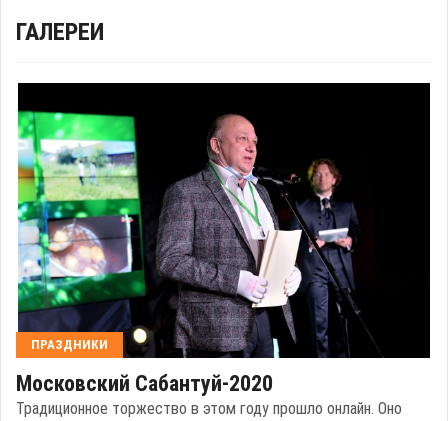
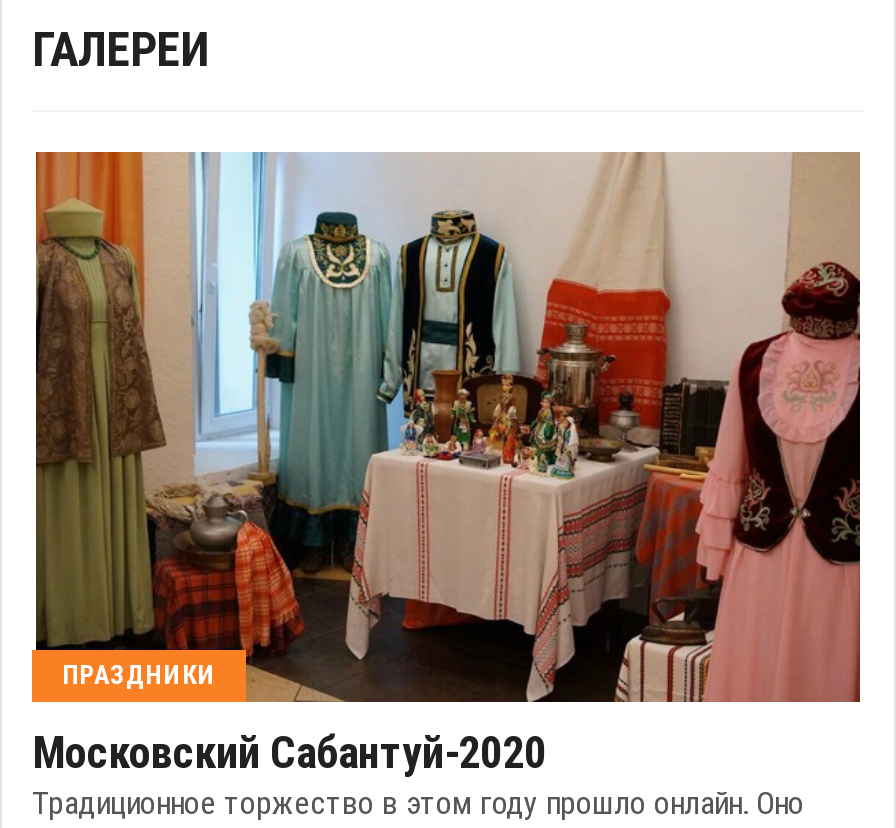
[17,82,431,359] [image] -> [34,150,862,704] [image]

